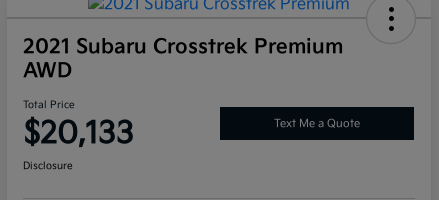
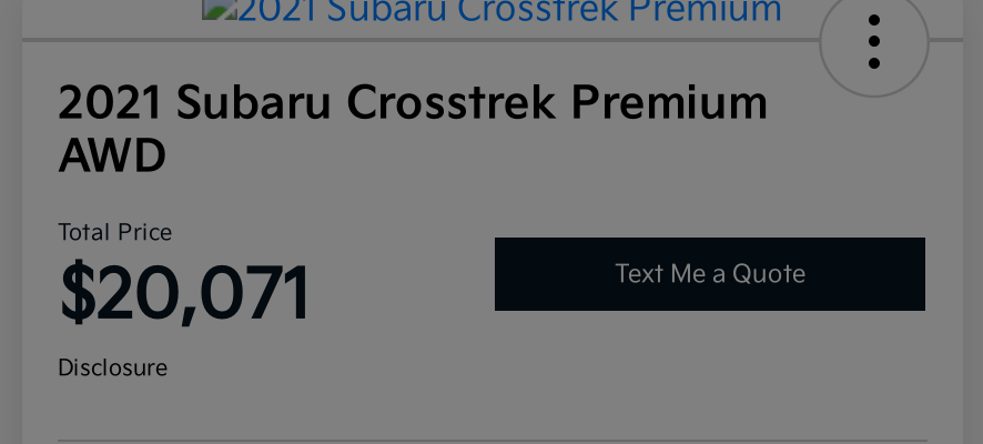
[23,116,134,152] $20,133 -> [58,257,311,337] $20,071

